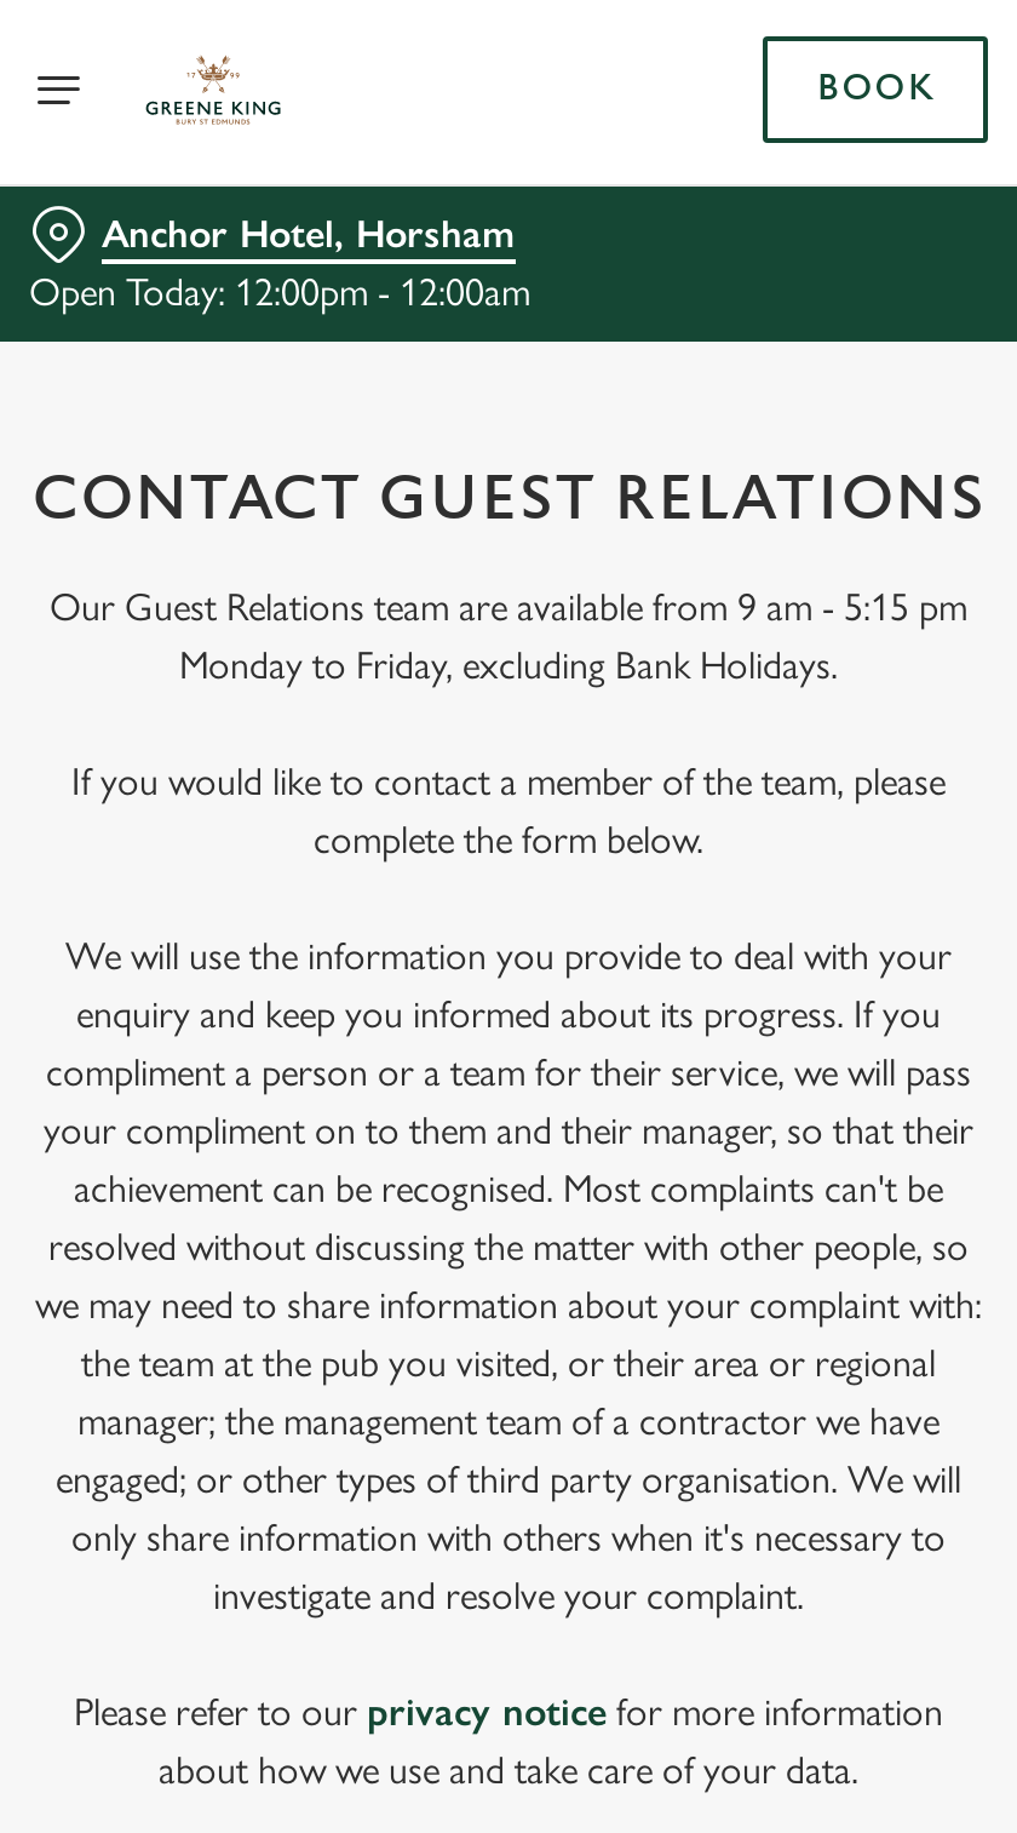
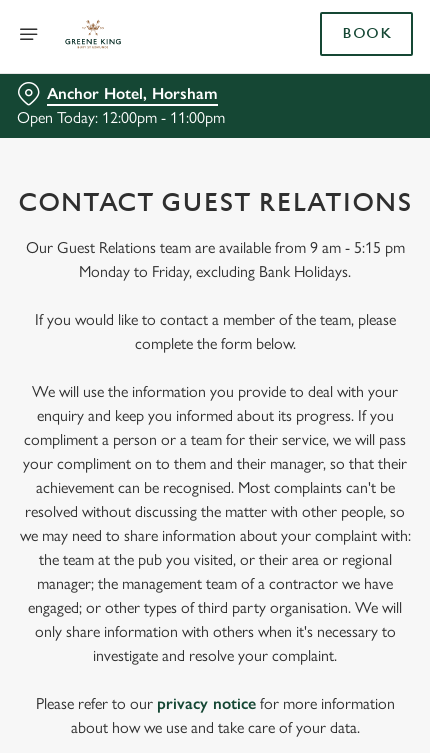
[29,269,530,315] Open Today: 12:00pm - 12:00am -> [17,108,225,127] Open Today: 12:00pm - 11:00pm

